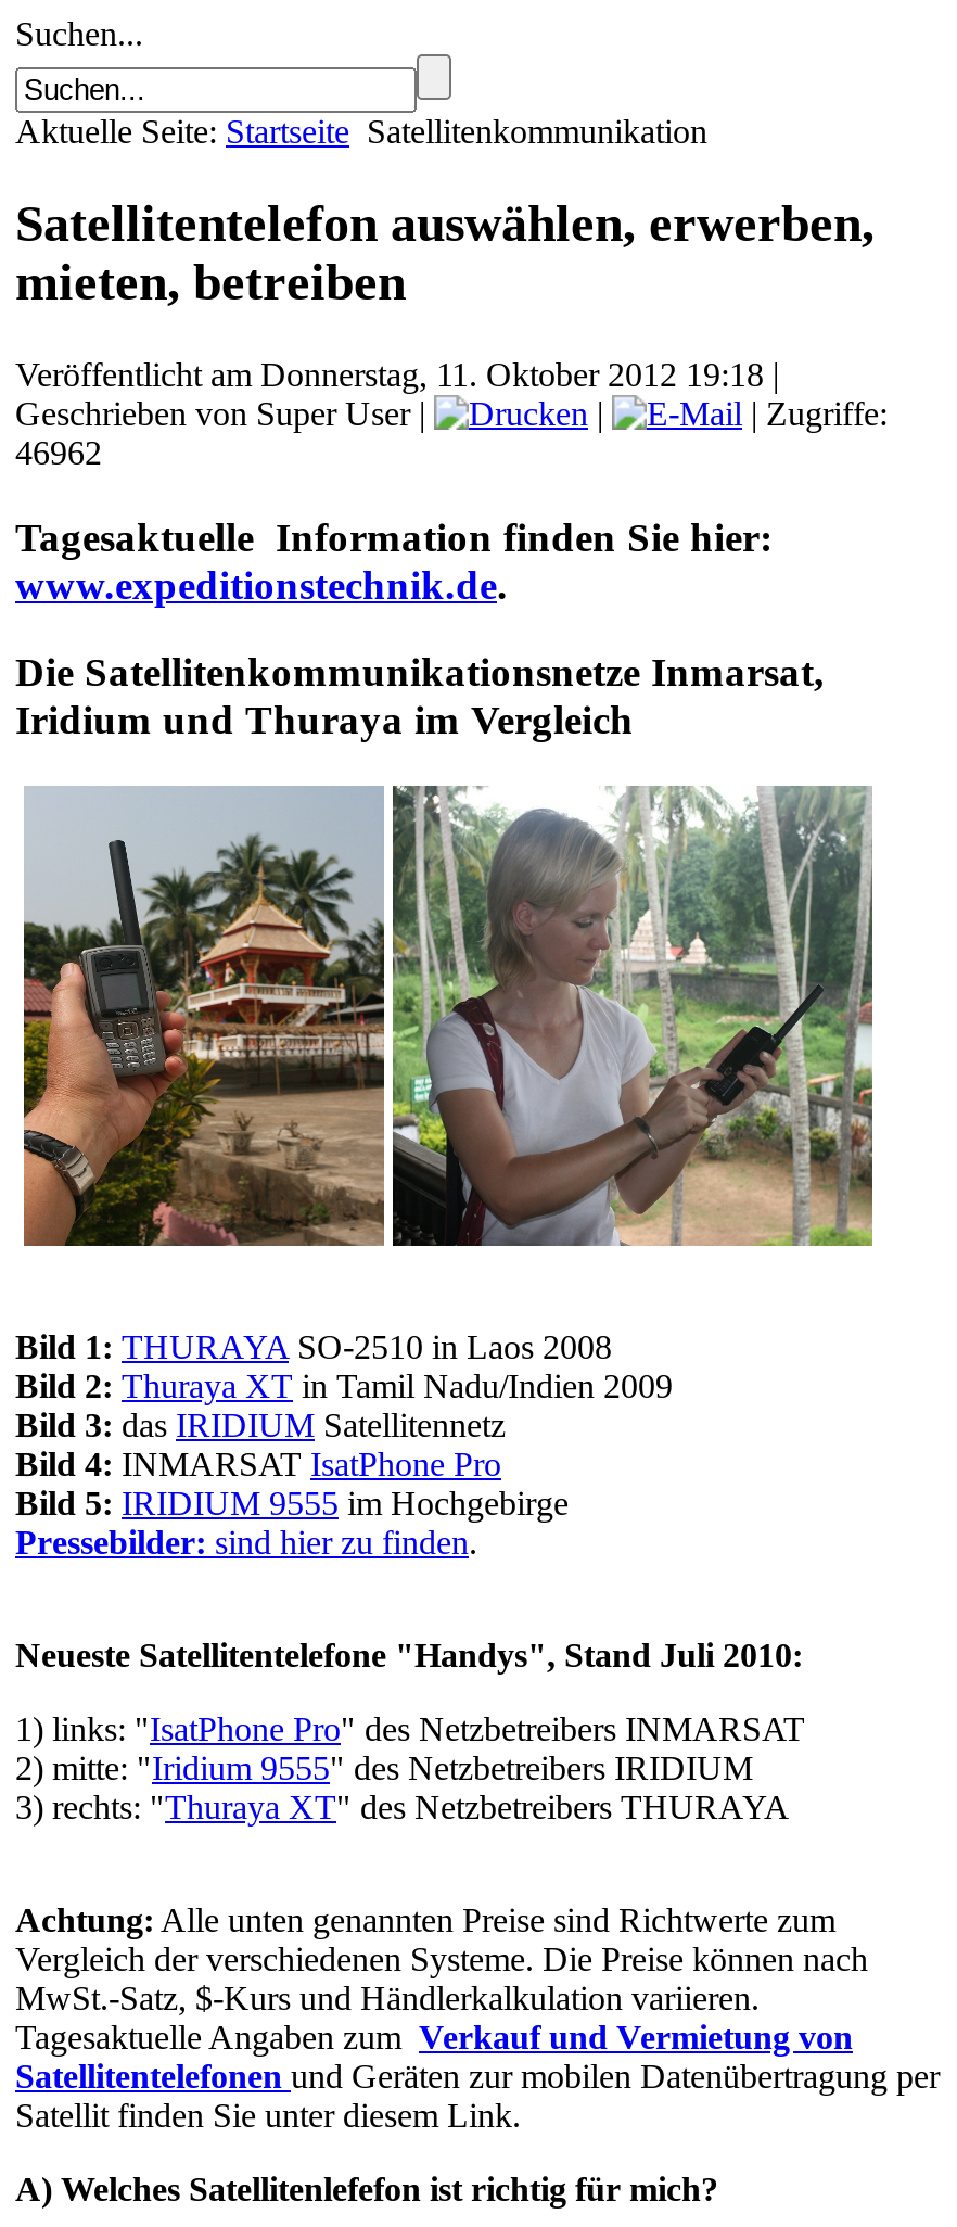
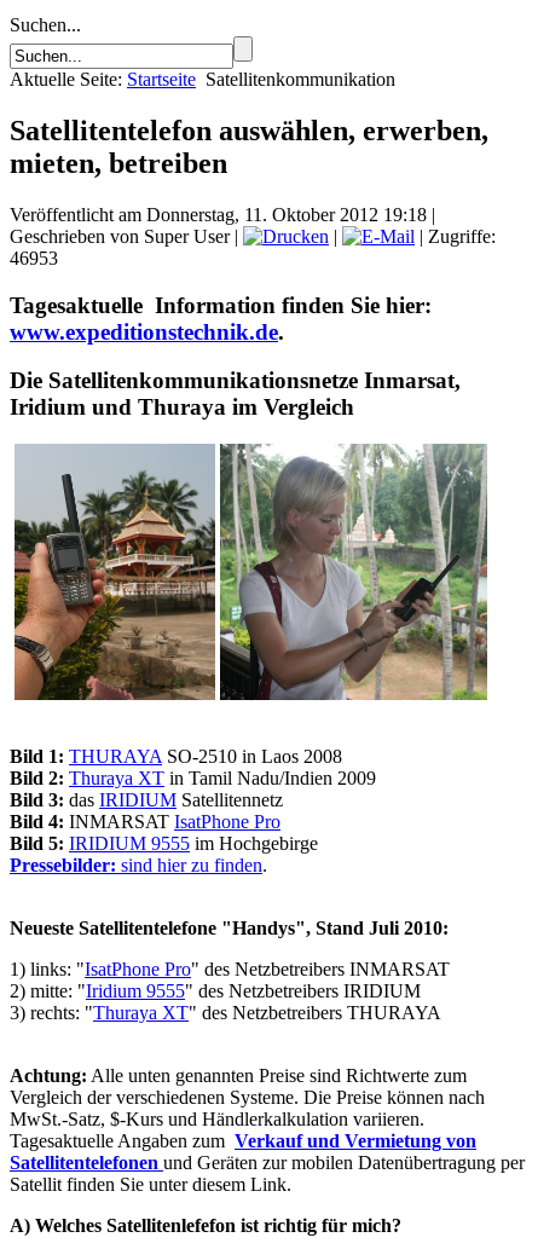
[15,434,102,471] 46962 -> [10,248,58,268] 46953

